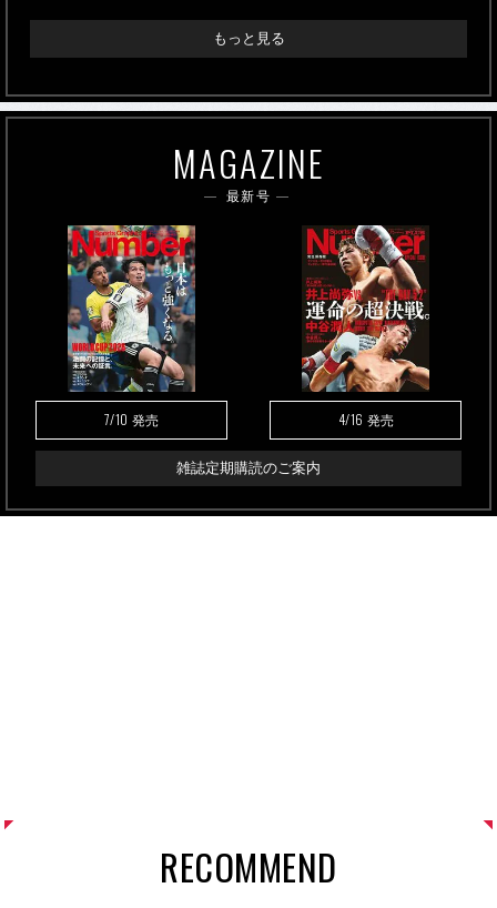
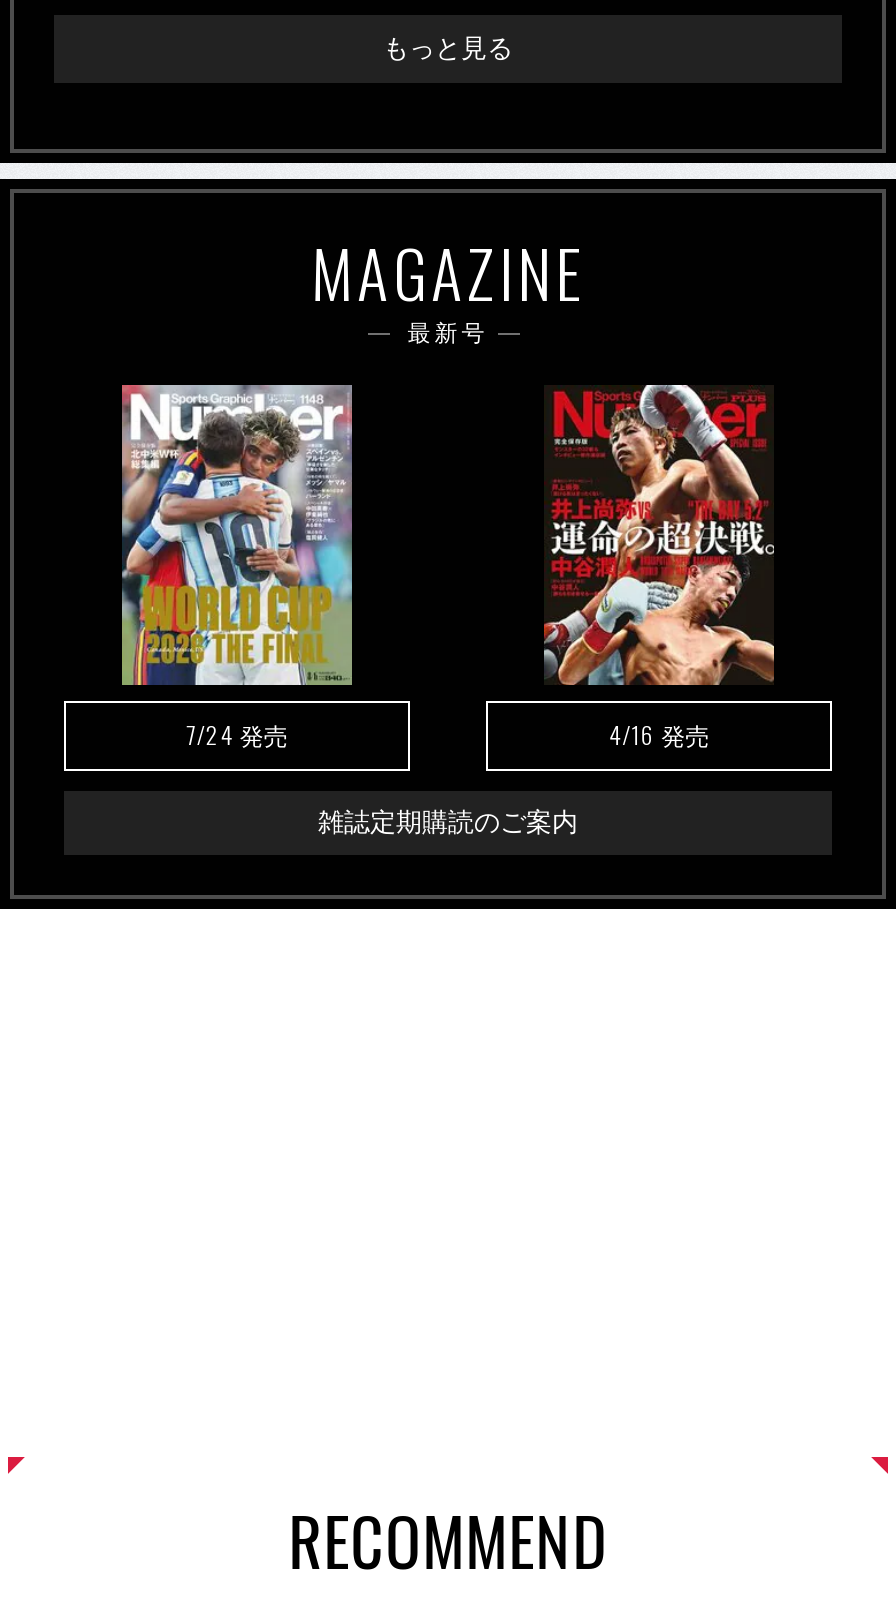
[68,224,195,428] [image] | 7/10発売 -> [120,383,354,750] [image] | 7/24発売

